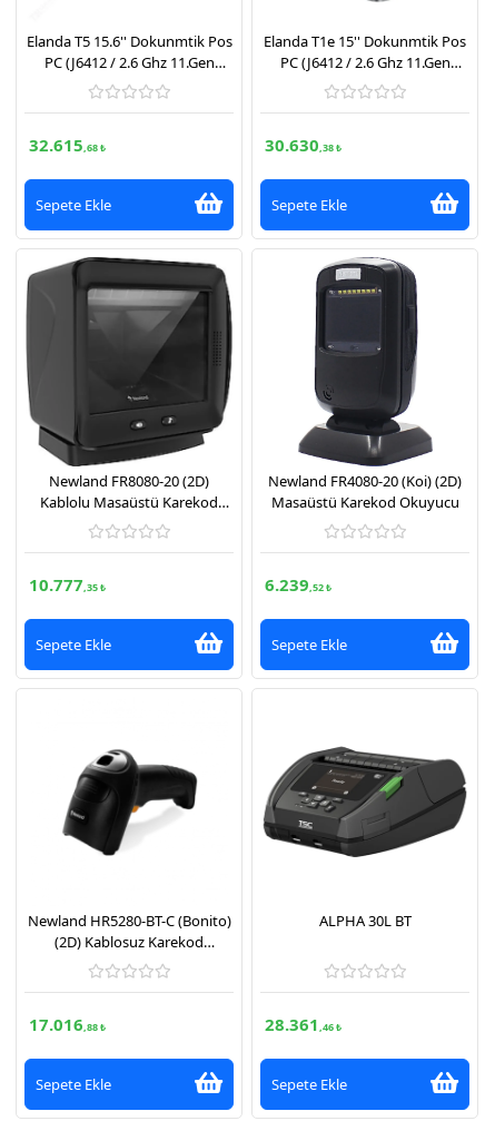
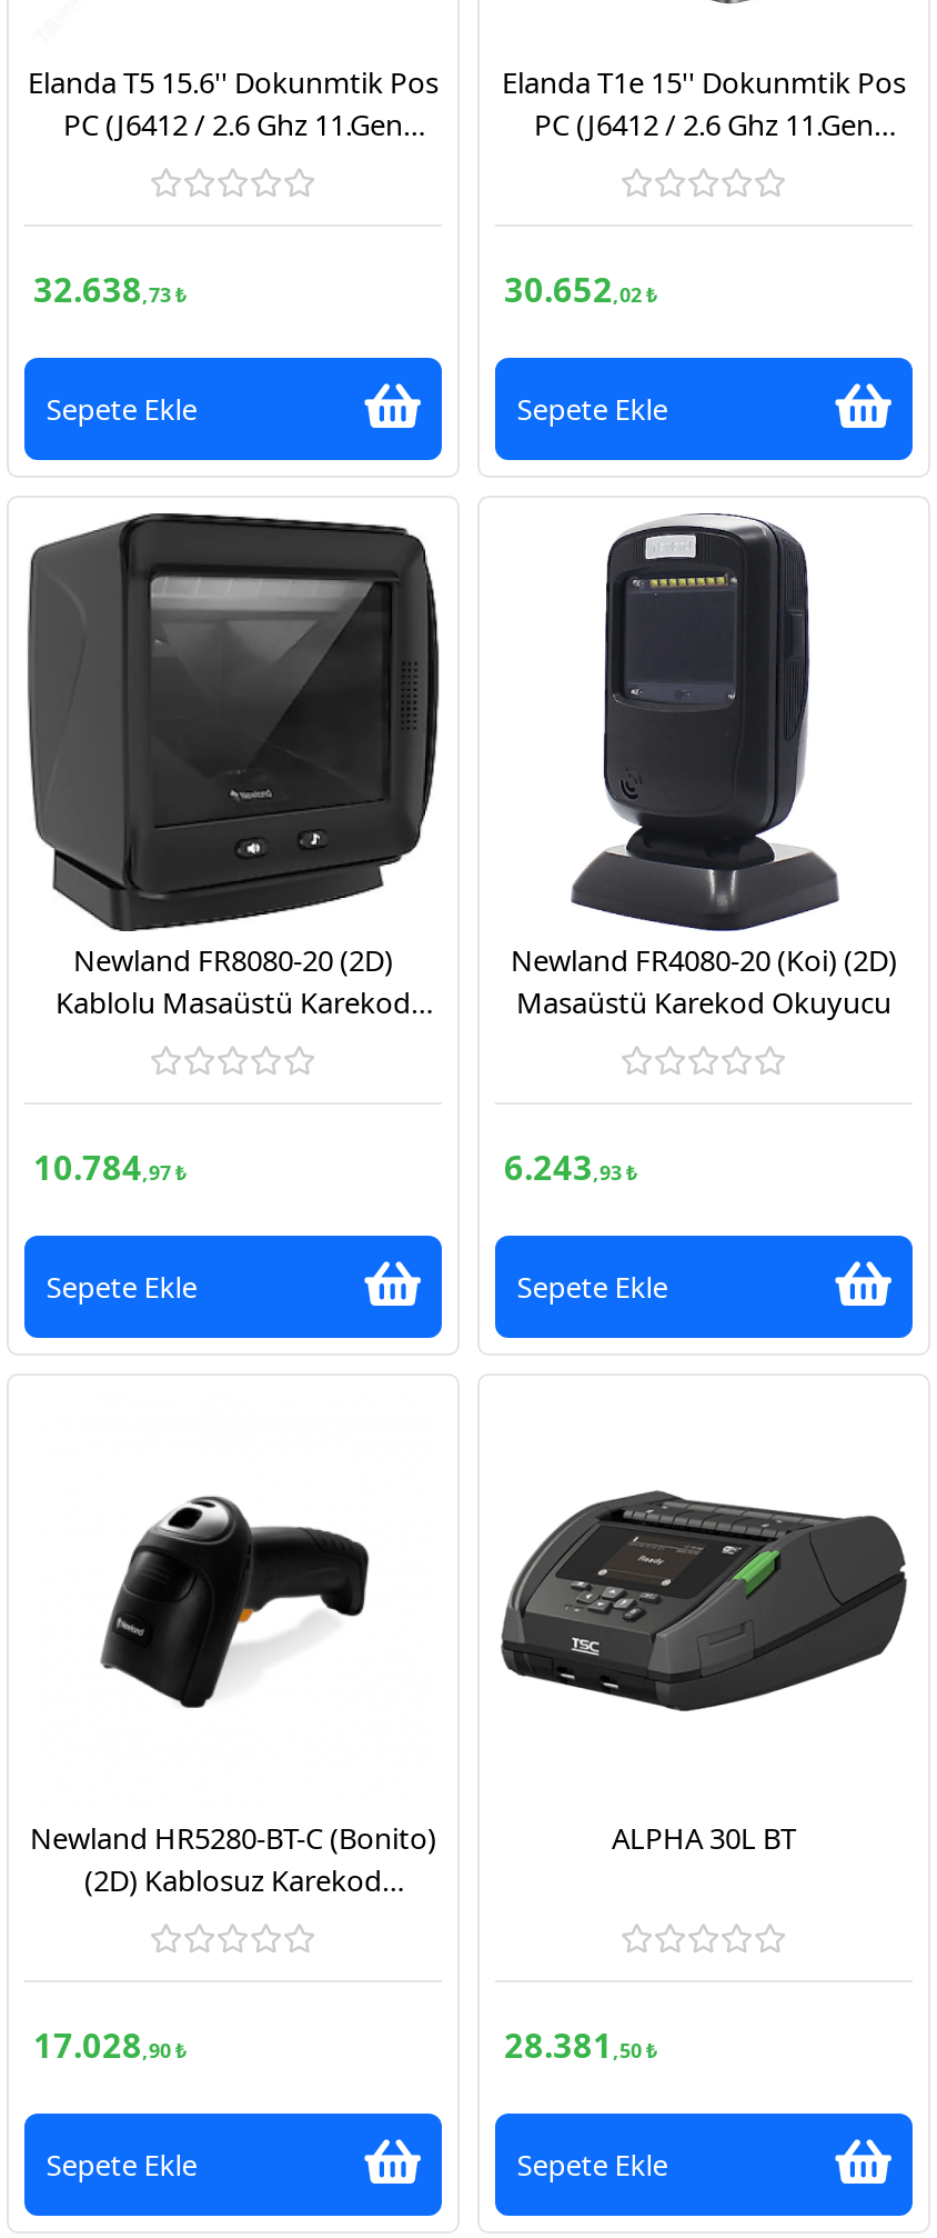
[29,134,106,156] 32.615,68 ₺ -> [33,267,187,311] 32.638,73 ₺
[265,134,342,156] 30.630,38 ₺ -> [504,267,657,311] 30.652,02 ₺
[29,573,106,596] 10.777,35 ₺ -> [33,1145,187,1189] 10.784,97 ₺
[265,573,331,596] 6.239,52 ₺ -> [504,1145,637,1189] 6.243,93 ₺
[29,1013,106,1035] 17.016,88 ₺ -> [33,2022,187,2067] 17.028,90 ₺
[265,1013,342,1035] 28.361,46 ₺ -> [504,2022,657,2067] 28.381,50 ₺

